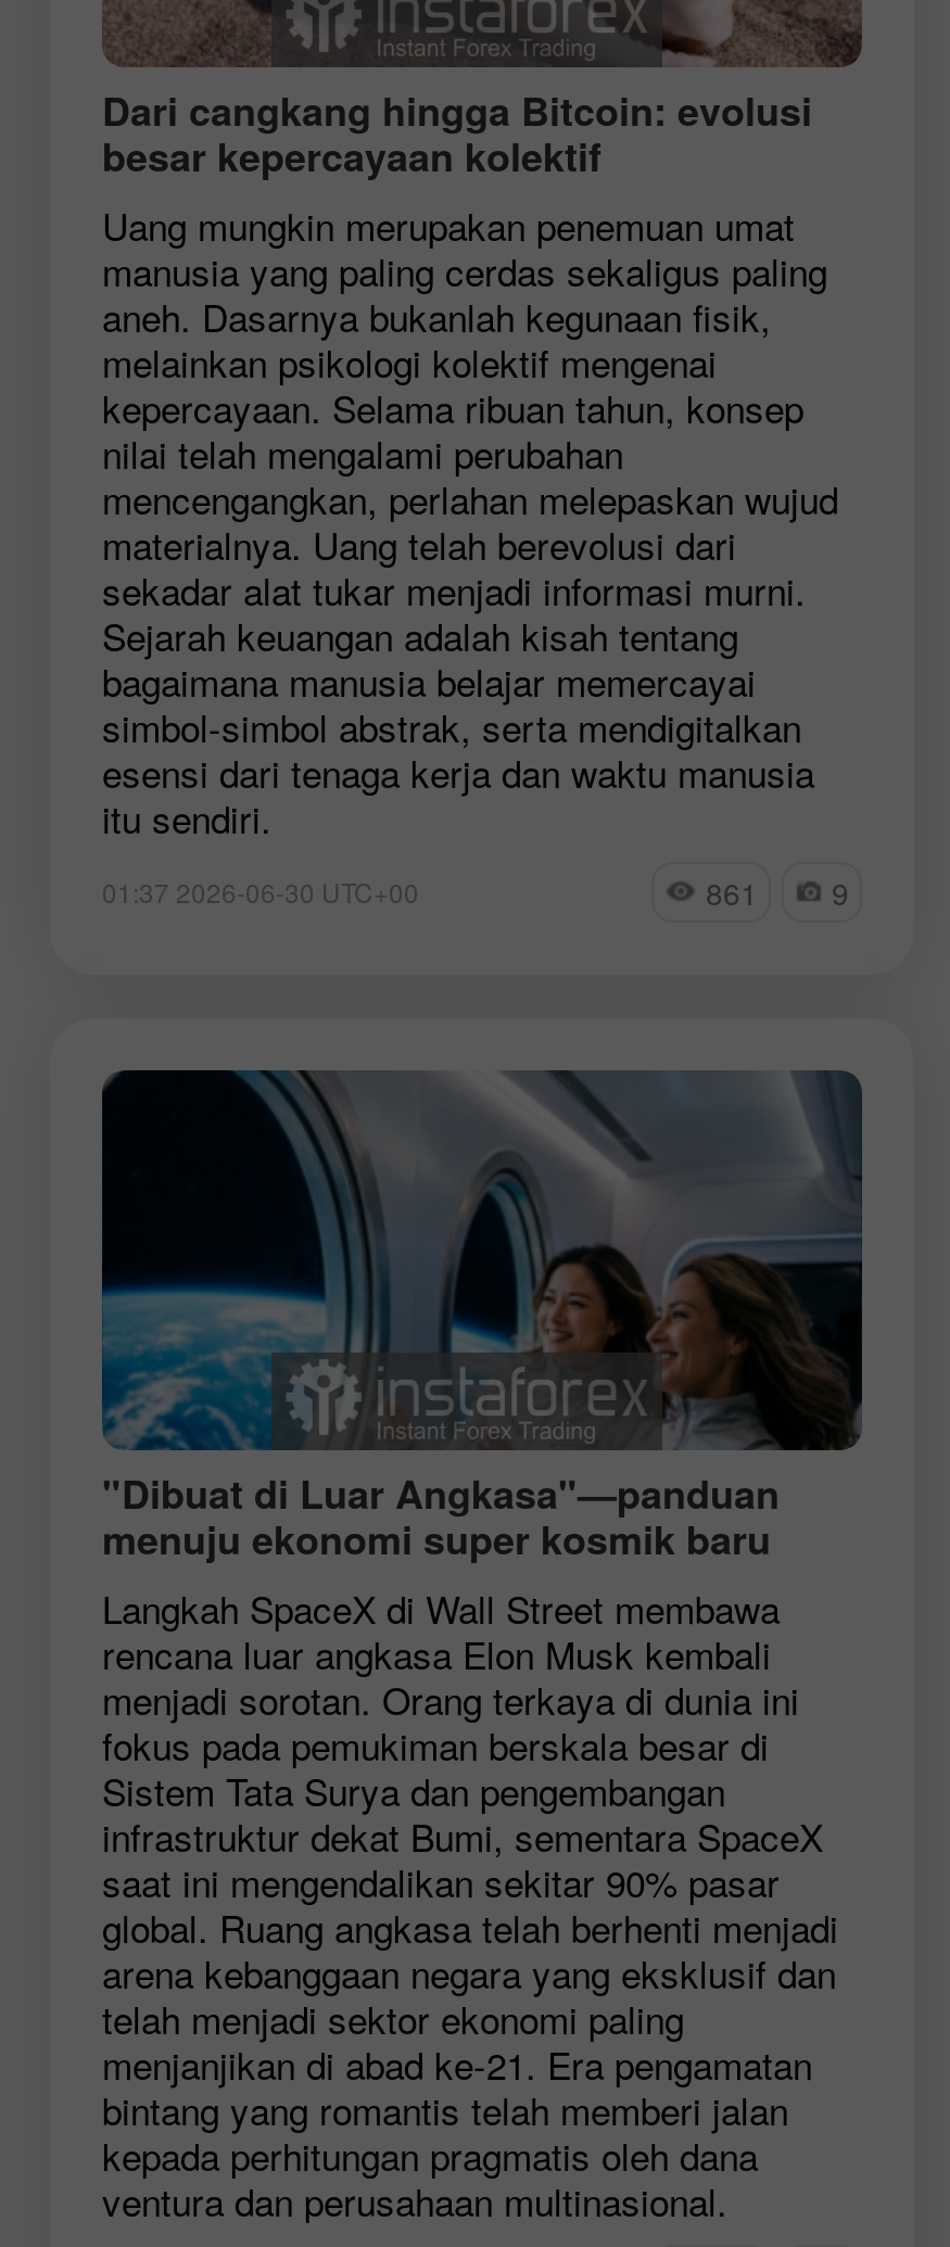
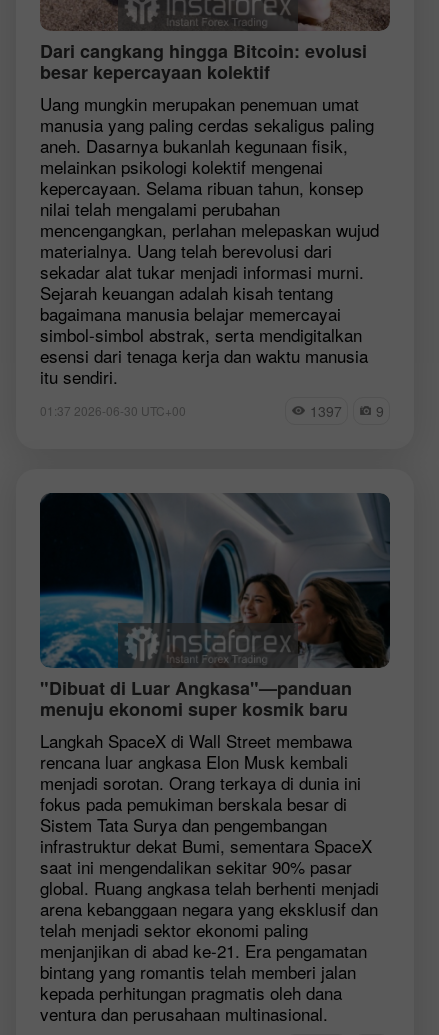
[706,871,849,914] 861 9 -> [310,401,384,421] 1397 9

